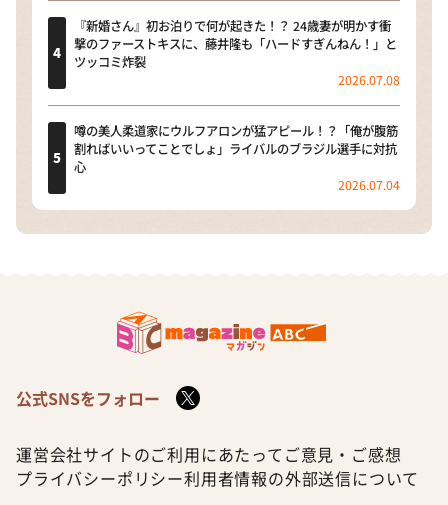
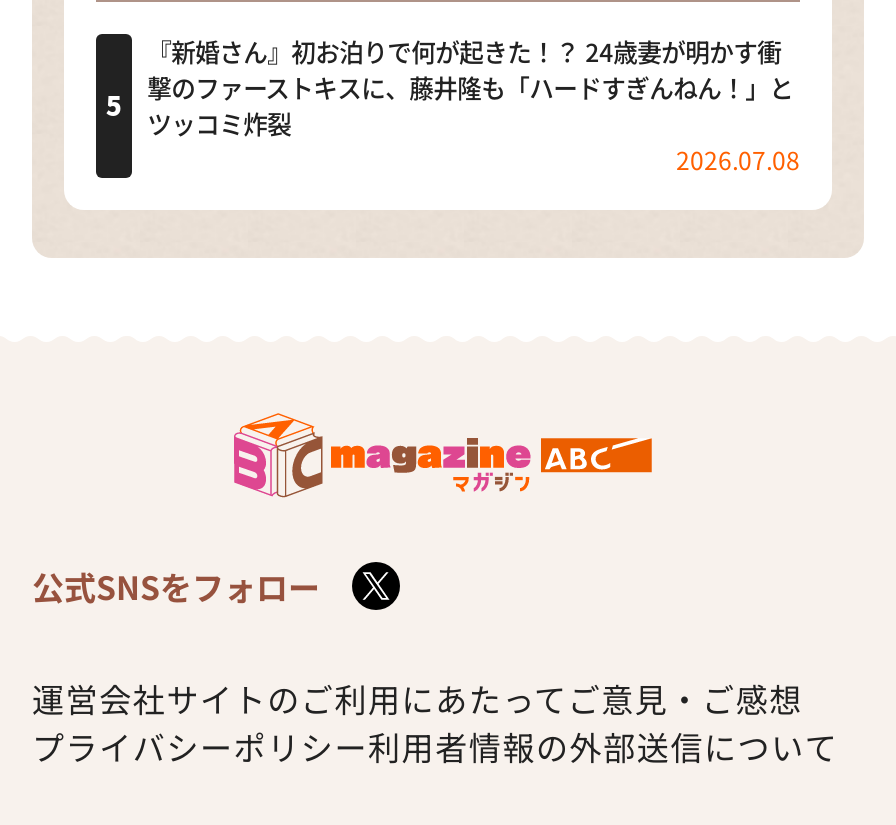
[74,121,400,193] 噂の美人柔道家にウルフアロンが猛アピール！？「俺が腹筋 | 割ればいいってことでしょ」ライバルのブラジル選手に対抗 | 心 | 2026.07.04 -> none

